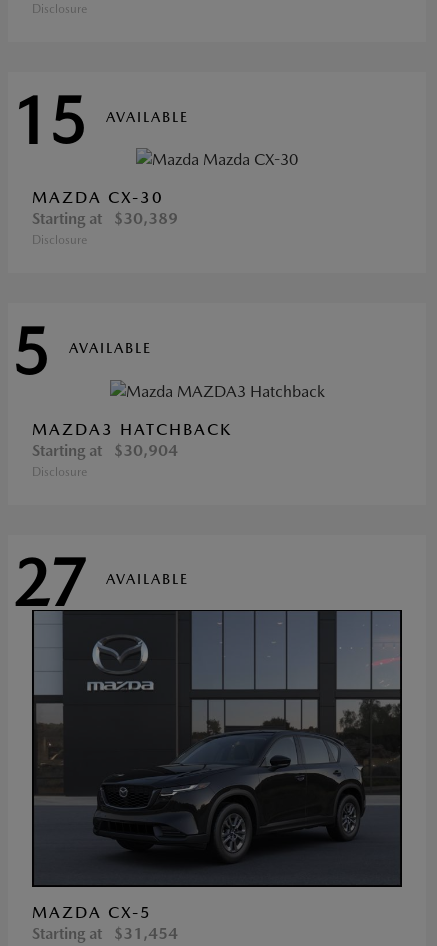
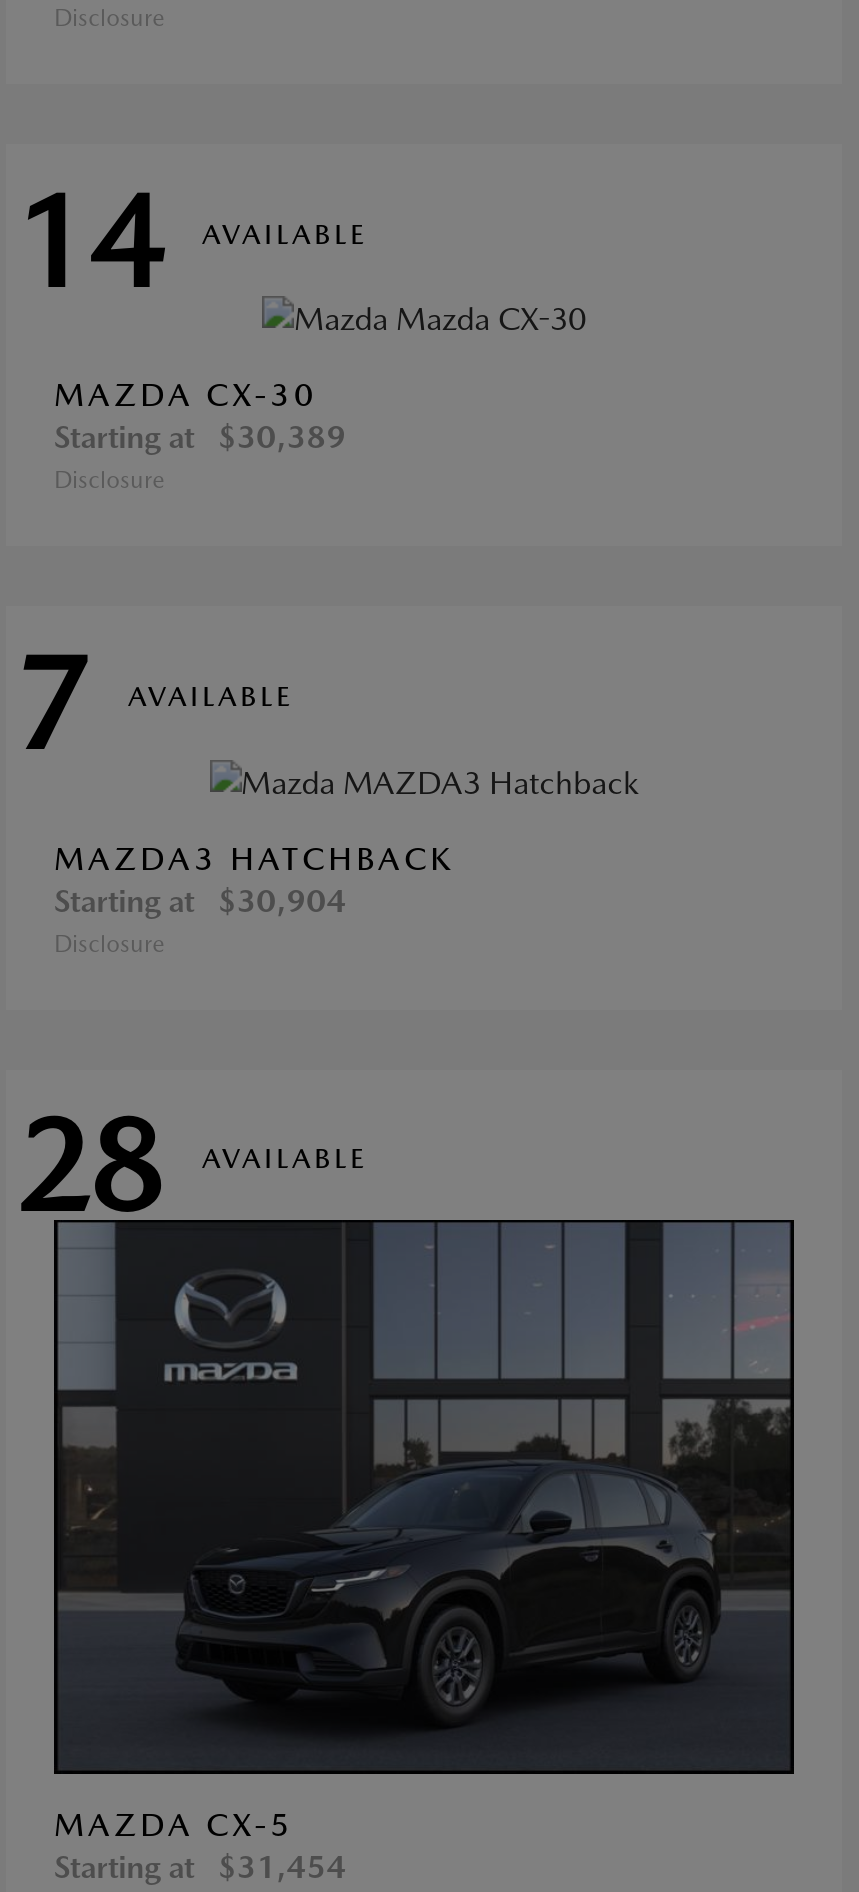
[12,82,189,159] 15 AVAILABLE -> [14,163,368,317] 14 AVAILABLE
[12,313,152,390] 5 AVAILABLE -> [14,626,294,780] 7 AVAILABLE
[12,544,189,621] 27 AVAILABLE -> [14,1088,368,1242] 28 AVAILABLE

